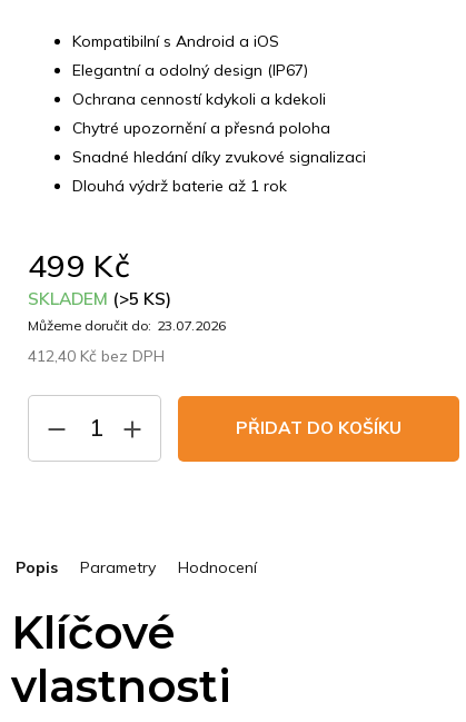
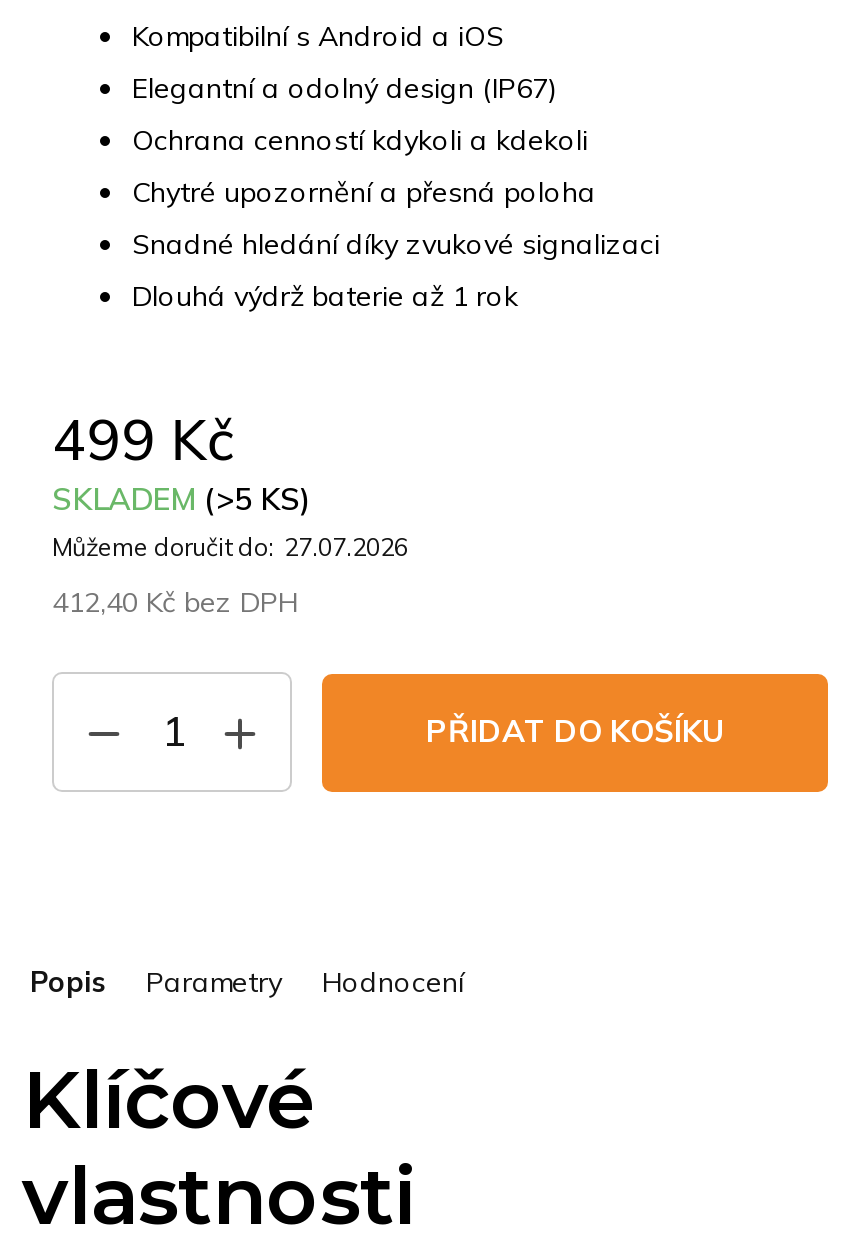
[28,317,226,334] Můžeme doručit do: 23.07.2026 -> [52,532,408,562] Můžeme doručit do: 27.07.2026

